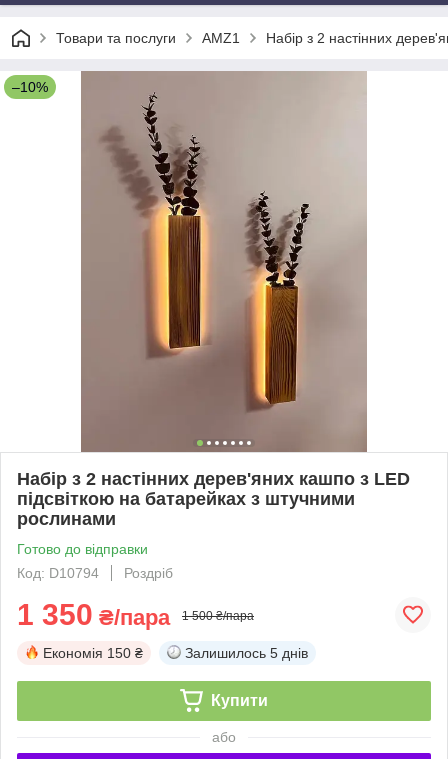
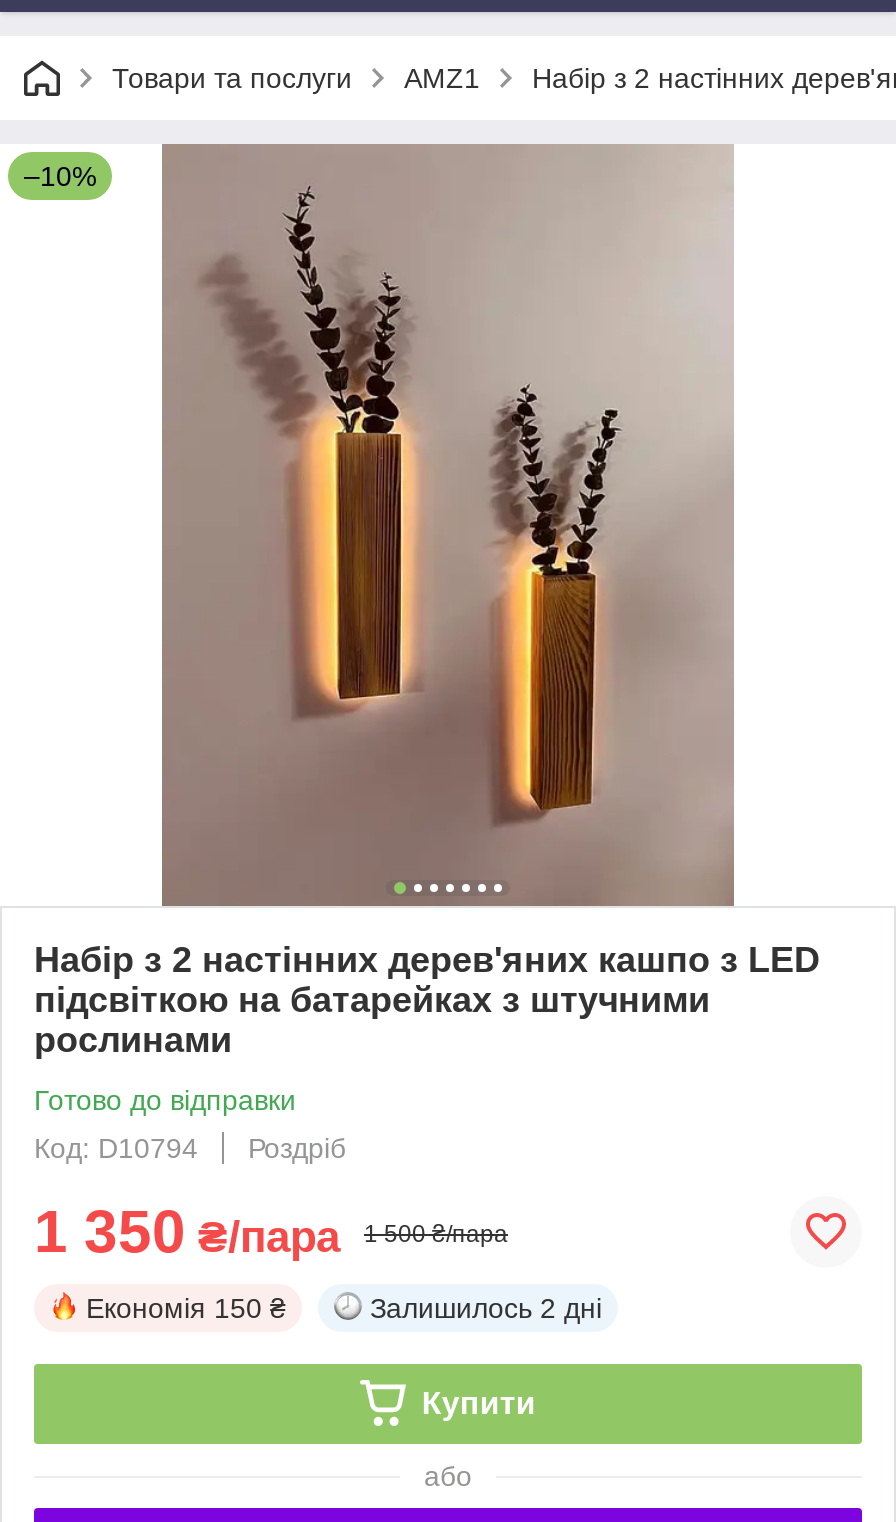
[185,645,308,661] Залишилось 5 днів -> [370,1292,602,1324] Залишилось 2 дні

